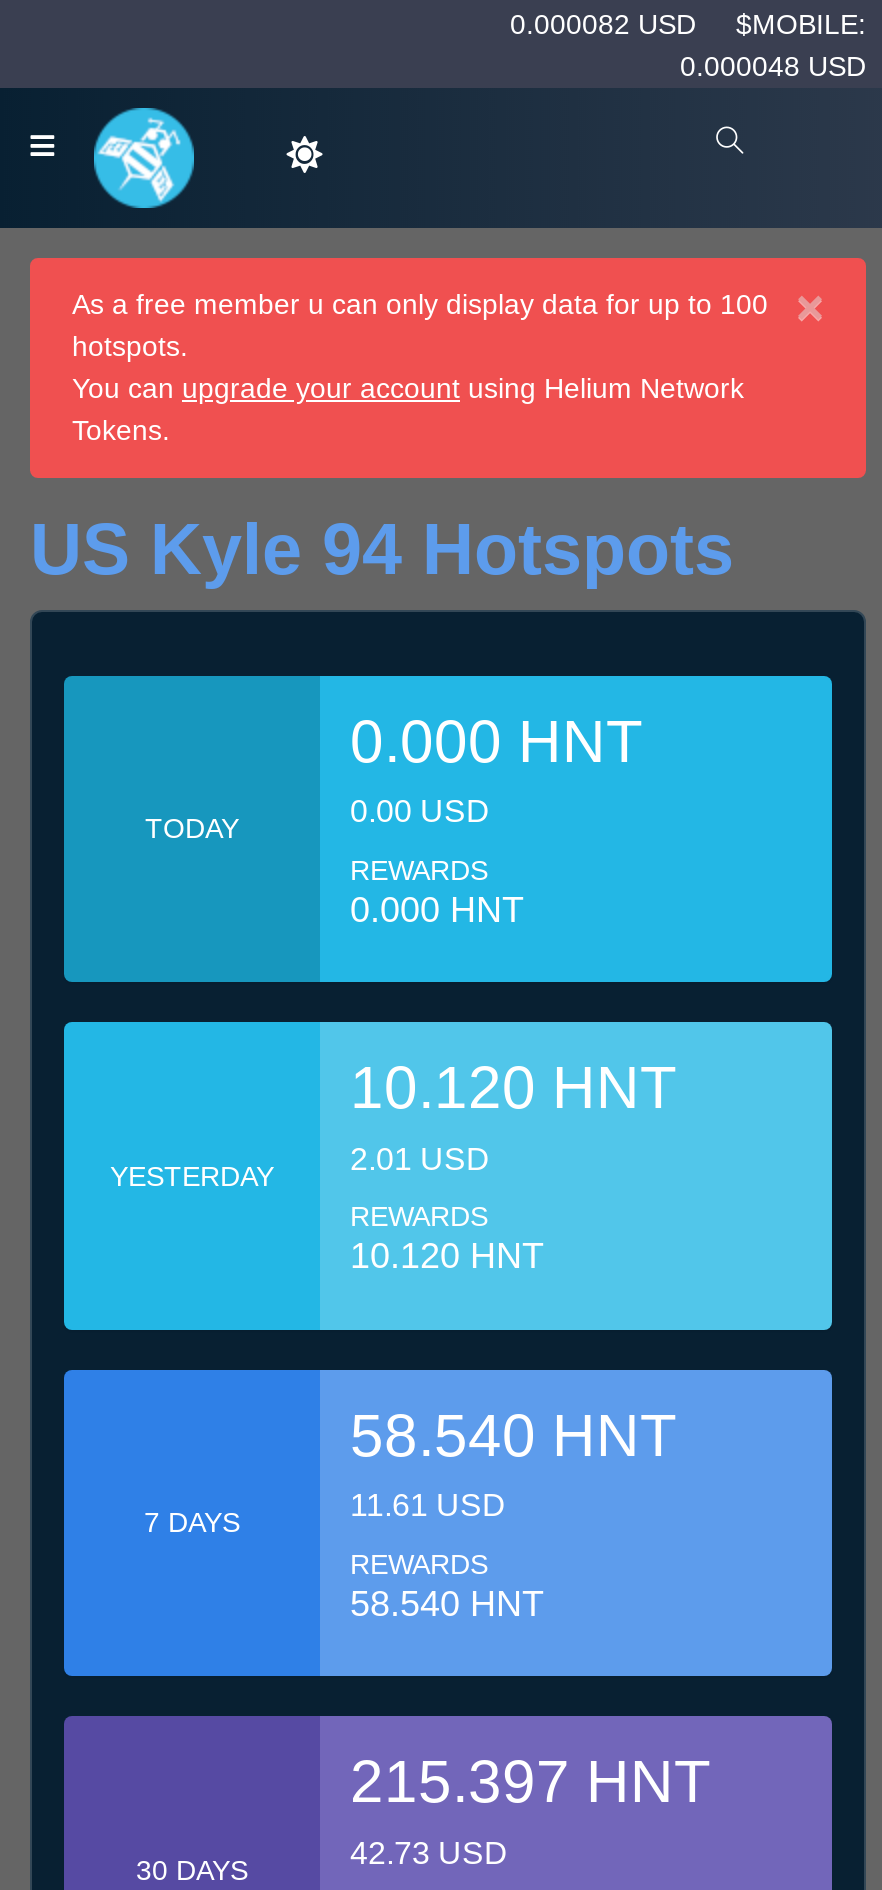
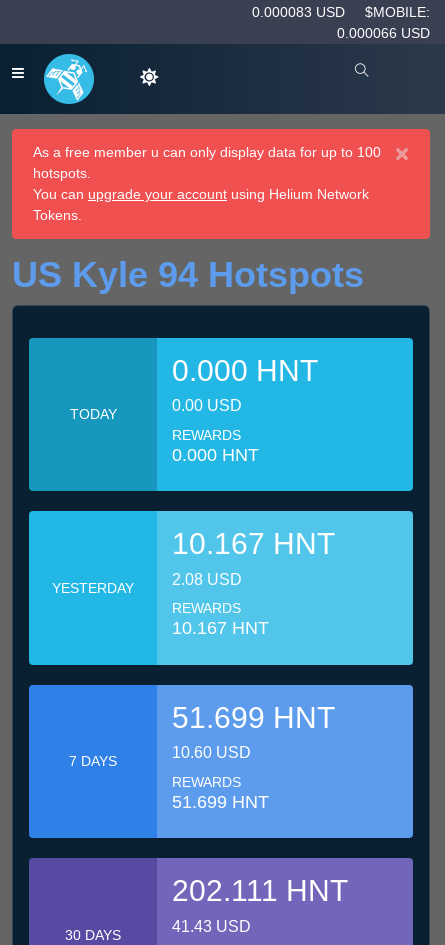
[510,8,866,40] 0.000082 USD $MOBILE: -> [252,4,430,20] 0.000083 USD $MOBILE:
[680,50,866,82] 0.000048 USD -> [337,25,430,41] 0.000066 USD
[350,1055,676,1121] 10.120 HNT -> [172,527,335,560] 10.167 HNT
[350,1142,490,1176] 2.01 USD -> [172,571,242,588] 2.08 USD
[350,1237,544,1277] 10.120 HNT -> [172,618,269,638] 10.167 HNT
[350,1402,676,1468] 58.540 HNT -> [172,701,335,734] 51.699 HNT
[350,1489,506,1523] 11.61 USD -> [172,744,251,761] 10.60 USD
[350,1584,544,1624] 58.540 HNT -> [172,792,269,812] 51.699 HNT
[350,1749,710,1815] 215.397 HNT -> [172,874,348,907] 202.111 HNT
[350,1836,508,1870] 42.73 USD -> [172,918,251,935] 41.43 USD

